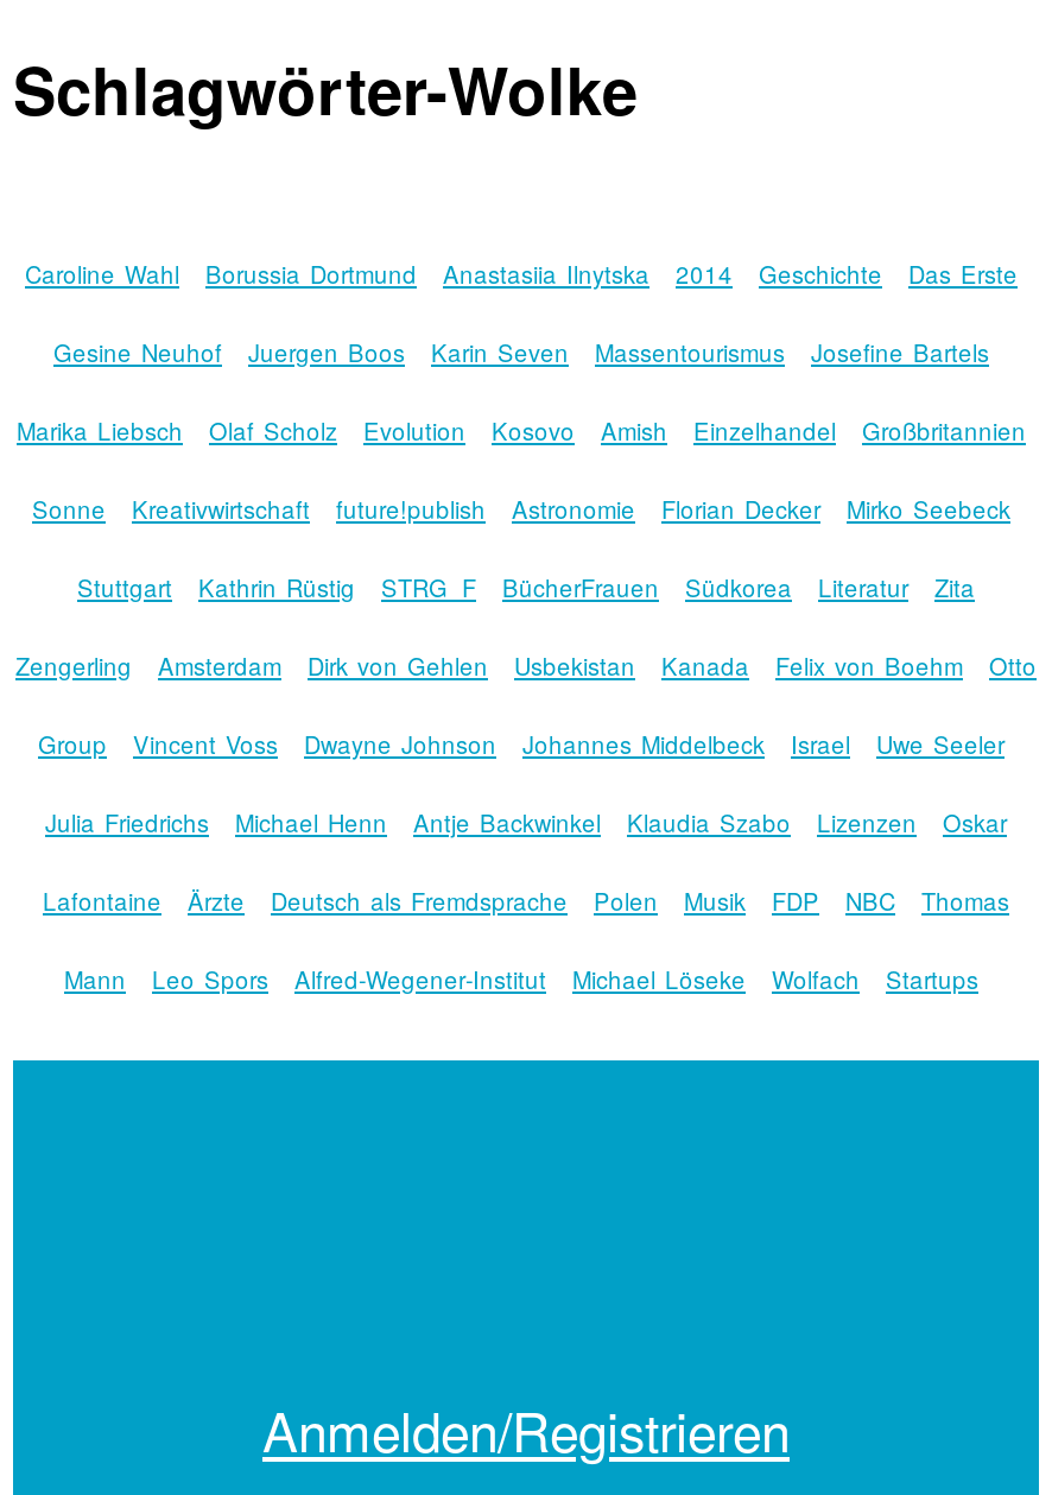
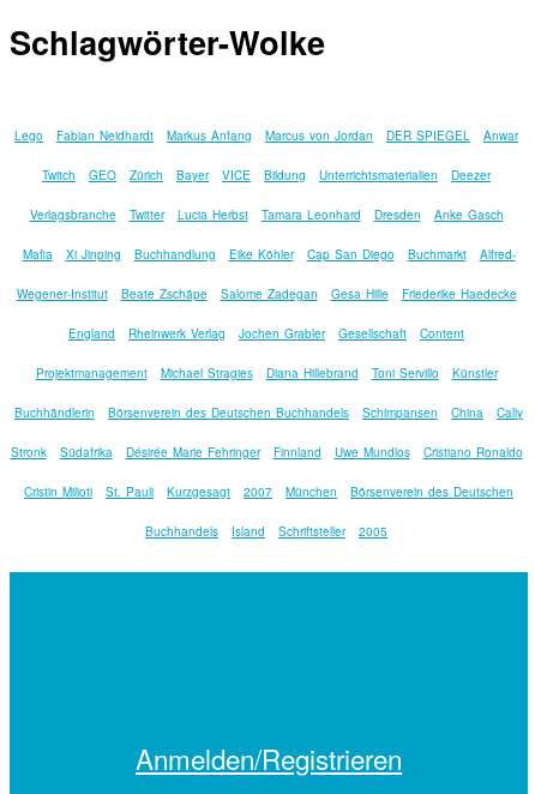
[15,258,1037,996] Caroline Wahl | Borussia Dortmund | Anastasiia Ilnytska | 2014 | Geschichte | Das Erste | Gesine Neuhof | Juergen Boos | Karin Seven | Massentourismus | Josefine Bartels | Marika Liebsch | Olaf Scholz | Evolution | Kosovo | Amish | Einzelhandel | Großbritannien | Sonne | Kreativwirtschaft | future!publish | Astronomie | Florian Decker | Mirko Seebeck | Stuttgart | Kathrin Rüstig | STRG_F | BücherFrauen | Südkorea | Literatur | Zita | Zengerling | Amsterdam | Dirk von Gehlen | Usbekistan | Kanada | Felix von Boehm | Otto | Group | Vincent Voss | Dwayne Johnson | Johannes Middelbeck | Israel | Uwe Seeler | Julia Friedrichs | Michael Henn | Antje Backwinkel | Klaudia Szabo | Lizenzen | Oskar | Lafontaine | Ärzte | Deutsch als Fremdsprache | Polen | Musik | FDP | NBC | Thomas | Mann | Leo Spors | Alfred-Wegener-Institut | Michael Löseke | Wolfach | Startups -> [10,127,523,540] Lego | Fabian Neidhardt | Markus Anfang | Marcus von Jordan | DER SPIEGEL | Anwar | Twitch | GEO | Zürich | Bayer | VICE | Bildung | Unterrichtsmaterialien | Deezer | Verlagsbranche | Twitter | Lucia Herbst | Tamara Leonhard | Dresden | Anke Gasch | Mafia | Xi Jinping | Buchhandlung | Eike Köhler | Cap San Diego | Buchmarkt | Alfred- | Wegener-Institut | Beate Zschäpe | Salome Zadegan | Gesa Hille | Friederike Haedecke | England | Rheinwerk Verlag | Jochen Grabler | Gesellschaft | Content | Projektmanagement | Michael Stragies | Diana Hillebrand | Toni Servillo | Künstler | Buchhändlerin | Börsenverein des Deutschen Buchhandels | Schimpansen | China | Cally | Stronk | Südafrika | Désirée Marie Fehringer | Finnland | Uwe Mundlos | Cristiano Ronaldo | Cristin Milioti | St. Pauli | Kurzgesagt | 2007 | München | Börsenverein des Deutschen | Buchhandels | Island | Schriftsteller | 2005

